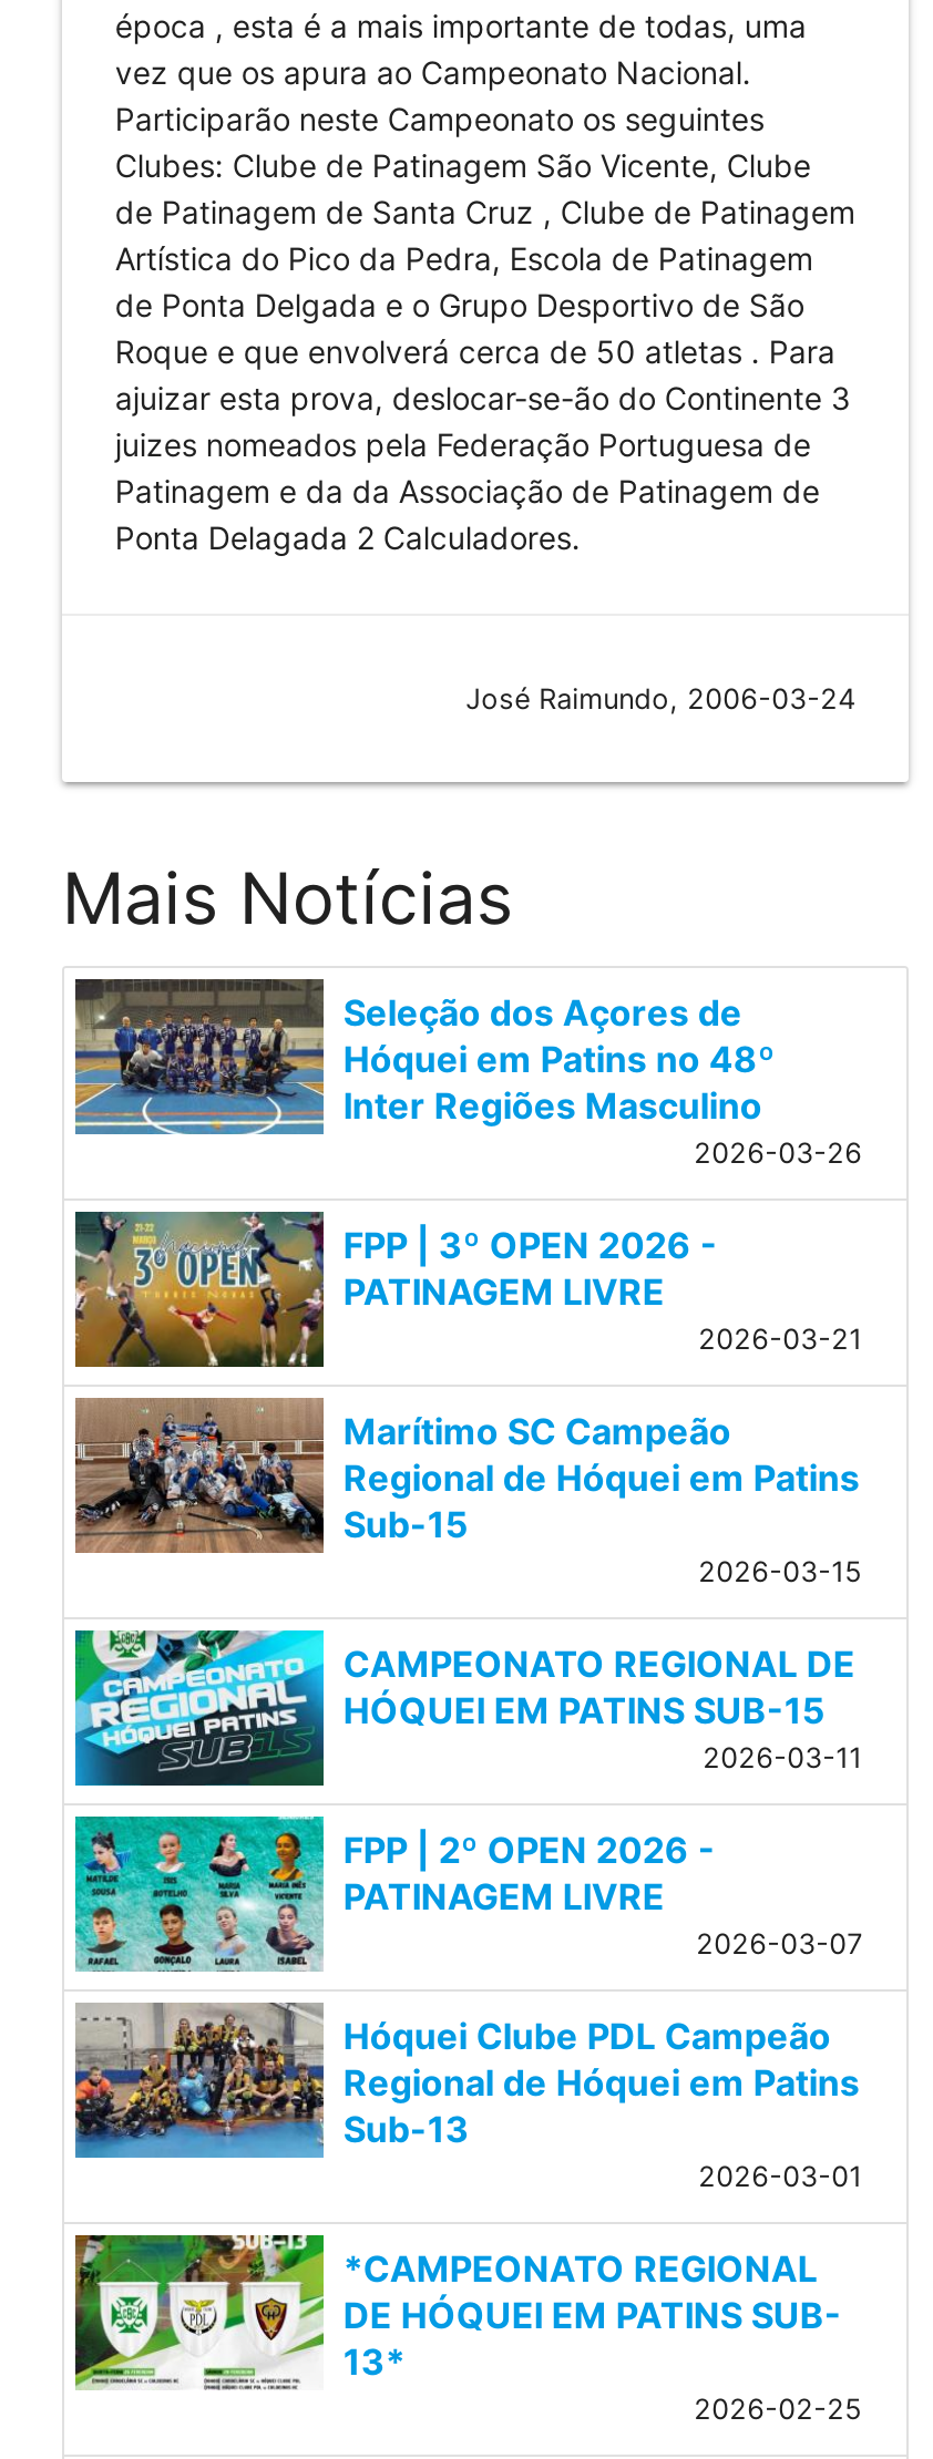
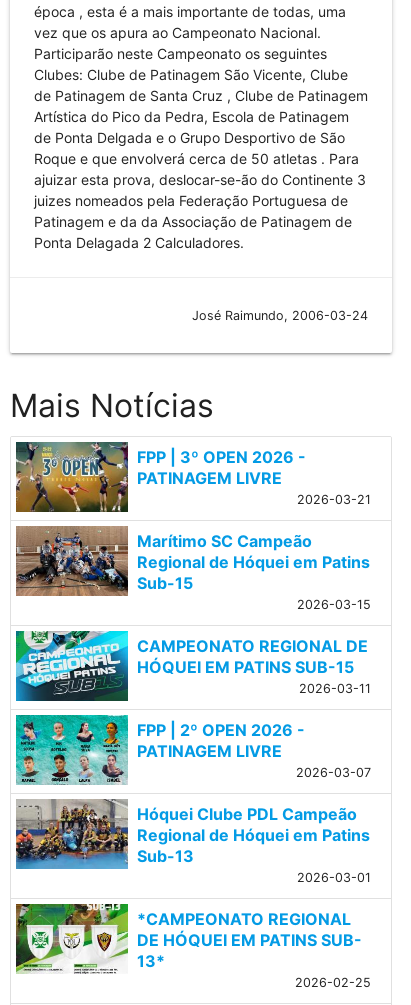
[73,977,862,1170] [image] | Seleção dos Açores de | Hóquei em Patins no 48º | Inter Regiões Masculino | 2026-03-26 -> none

